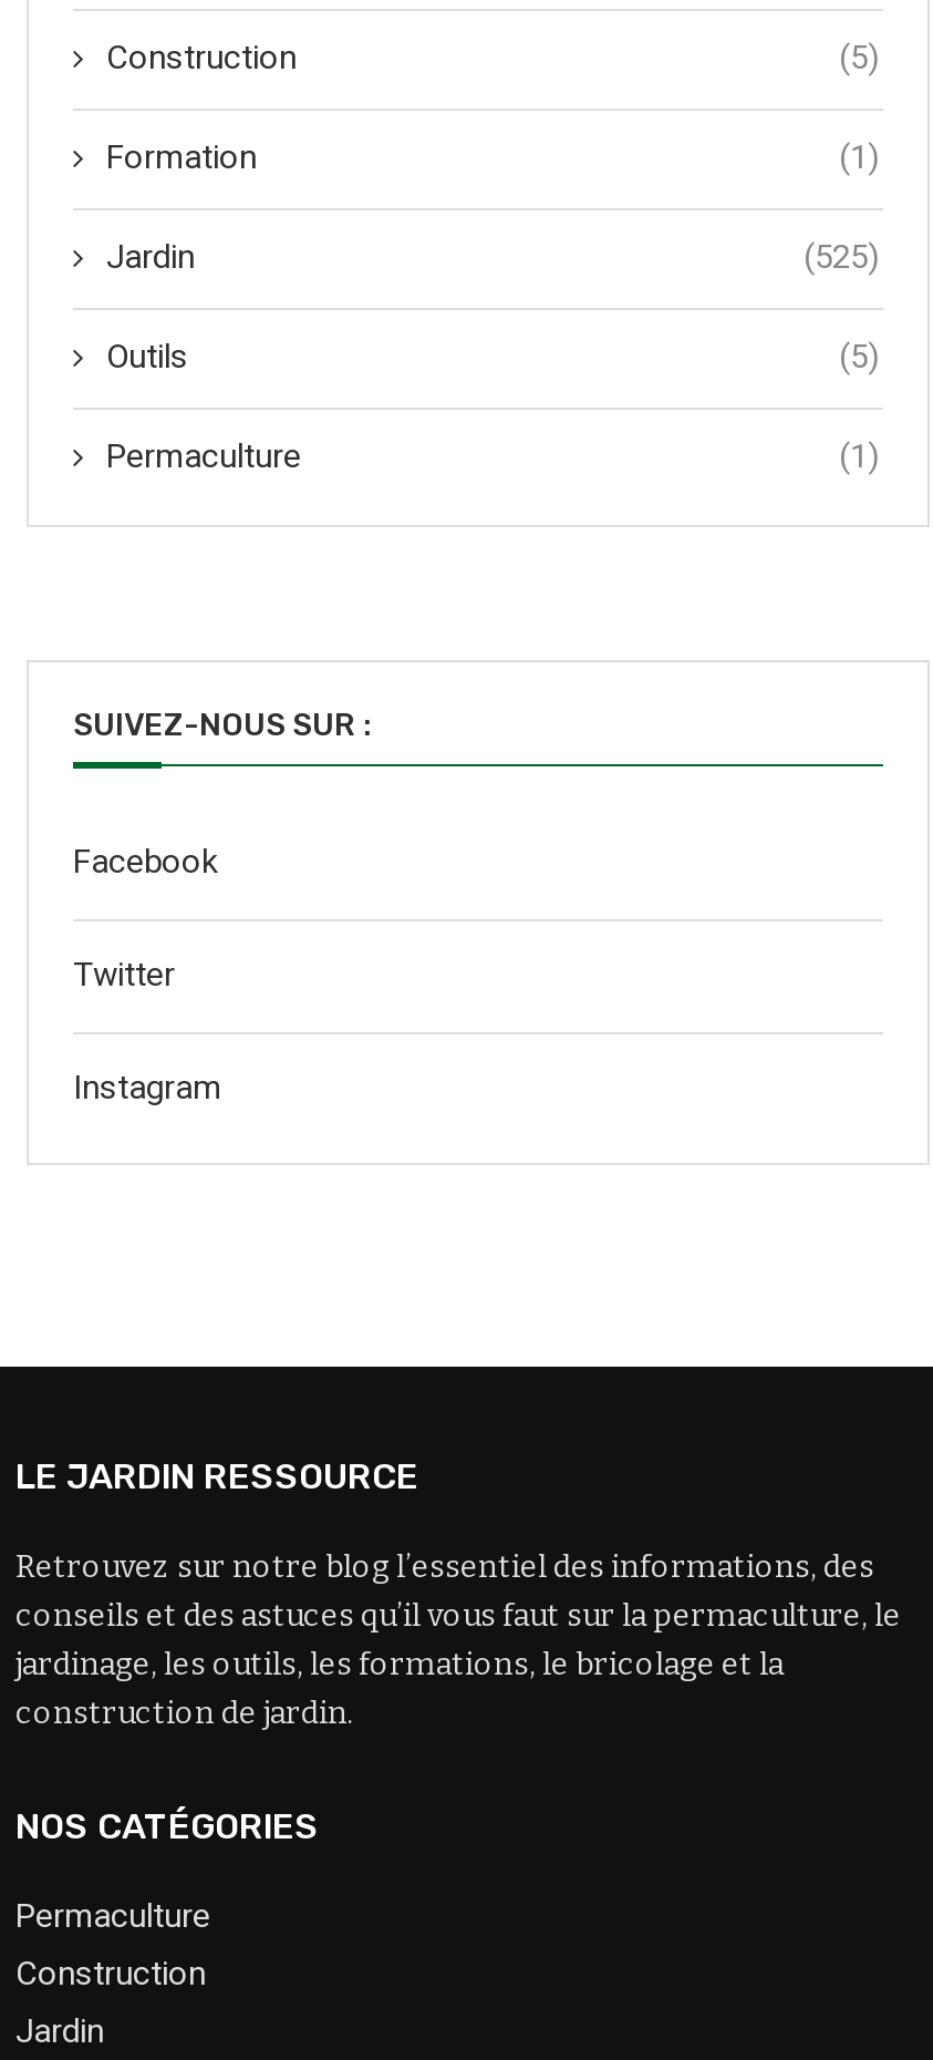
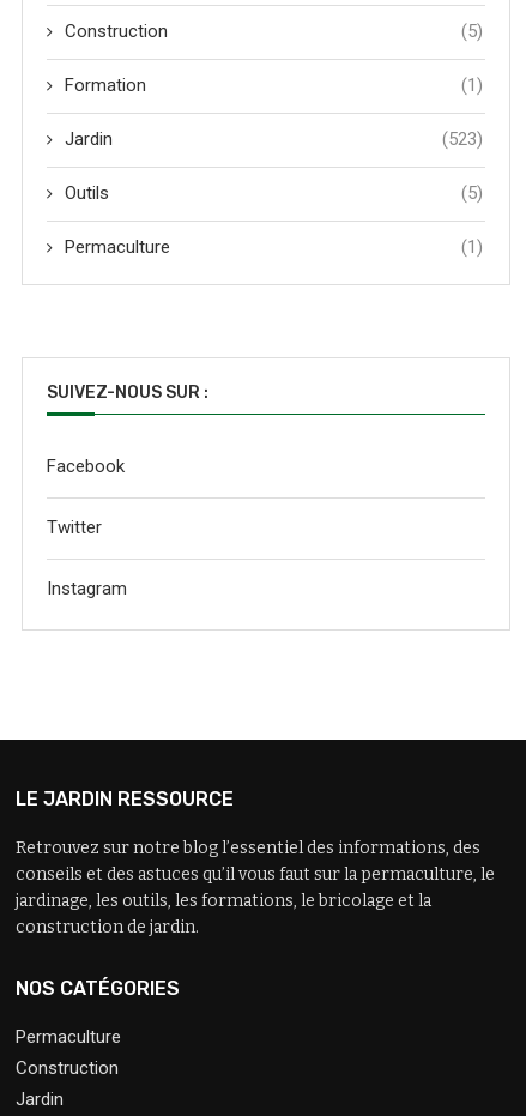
[804,237,879,277] (525) -> [442,128,483,150] (523)

